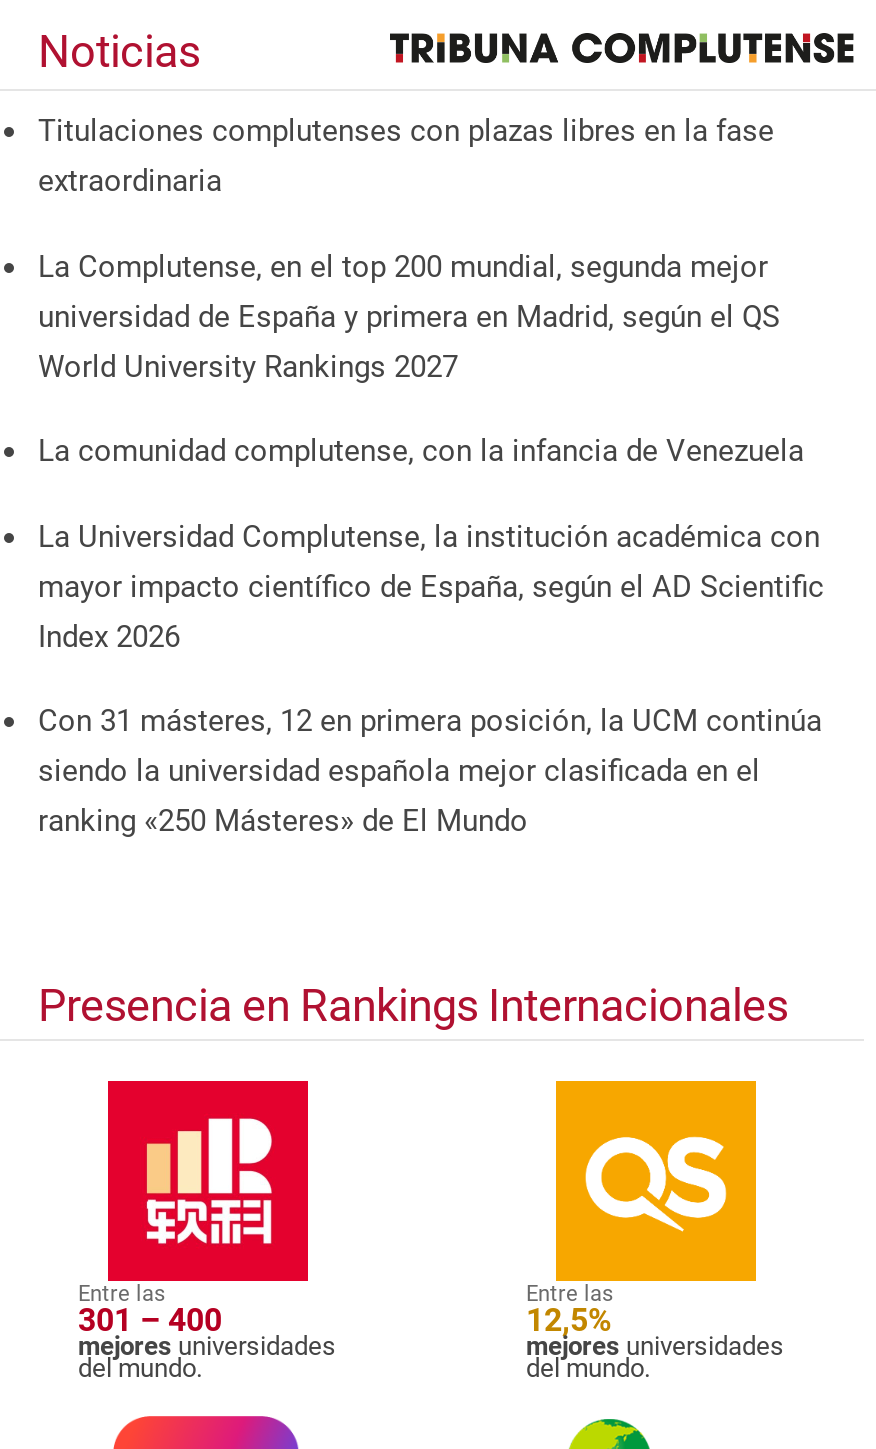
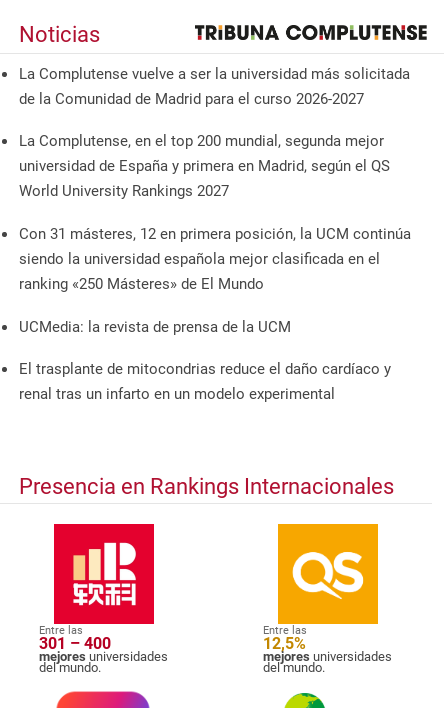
[38,113,774,199] Titulaciones complutenses con plazas libres en la fase | extraordinaria -> [19,65,410,108] La Complutense vuelve a ser la universidad más solicitada | de la Comunidad de Madrid para el curso 2026-2027
[38,433,824,654] La comunidad complutense, con la infancia de Venezuela | La Universidad Complutense, la institución académica con | mayor impacto científico de España, según el AD Scientific | Index 2026 -> none
moved [38,703,822,839] -> [19,225,411,293]: Con 31 másteres, 12 en primera posición, la UCM continúa | siendo la universidad española mejor clasificada en el | ranking «250 Másteres» de El Mundo
none -> [19,318,391,403] UCMedia: la revista de prensa de la UCM | El trasplante de mitocondrias reduce el daño cardíaco y | renal tras un infarto en un modelo experimental

